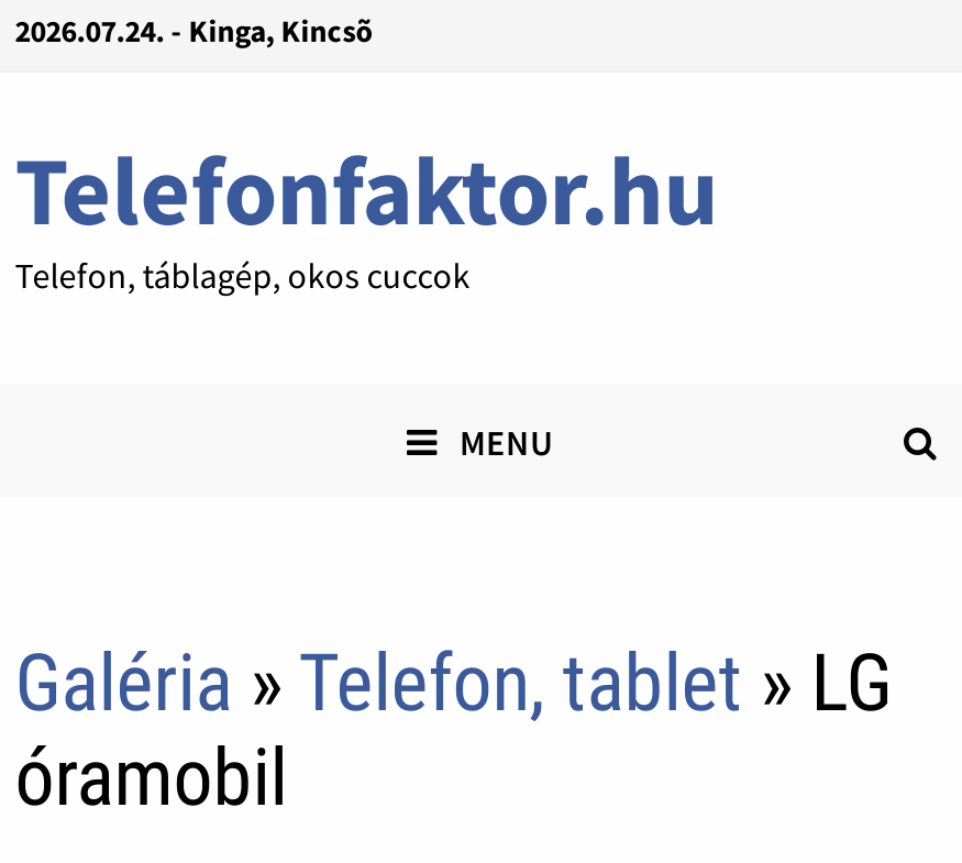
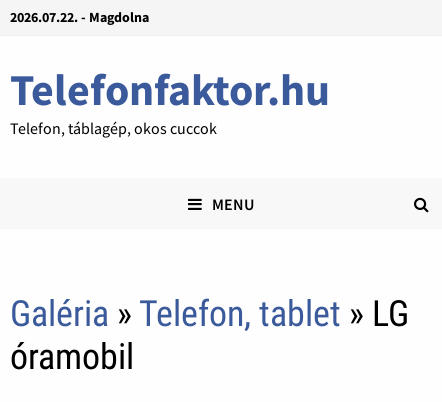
[15,11,373,51] 2026.07.24. - Kinga, Kincsõ -> [10,8,149,26] 2026.07.22. - Magdolna

